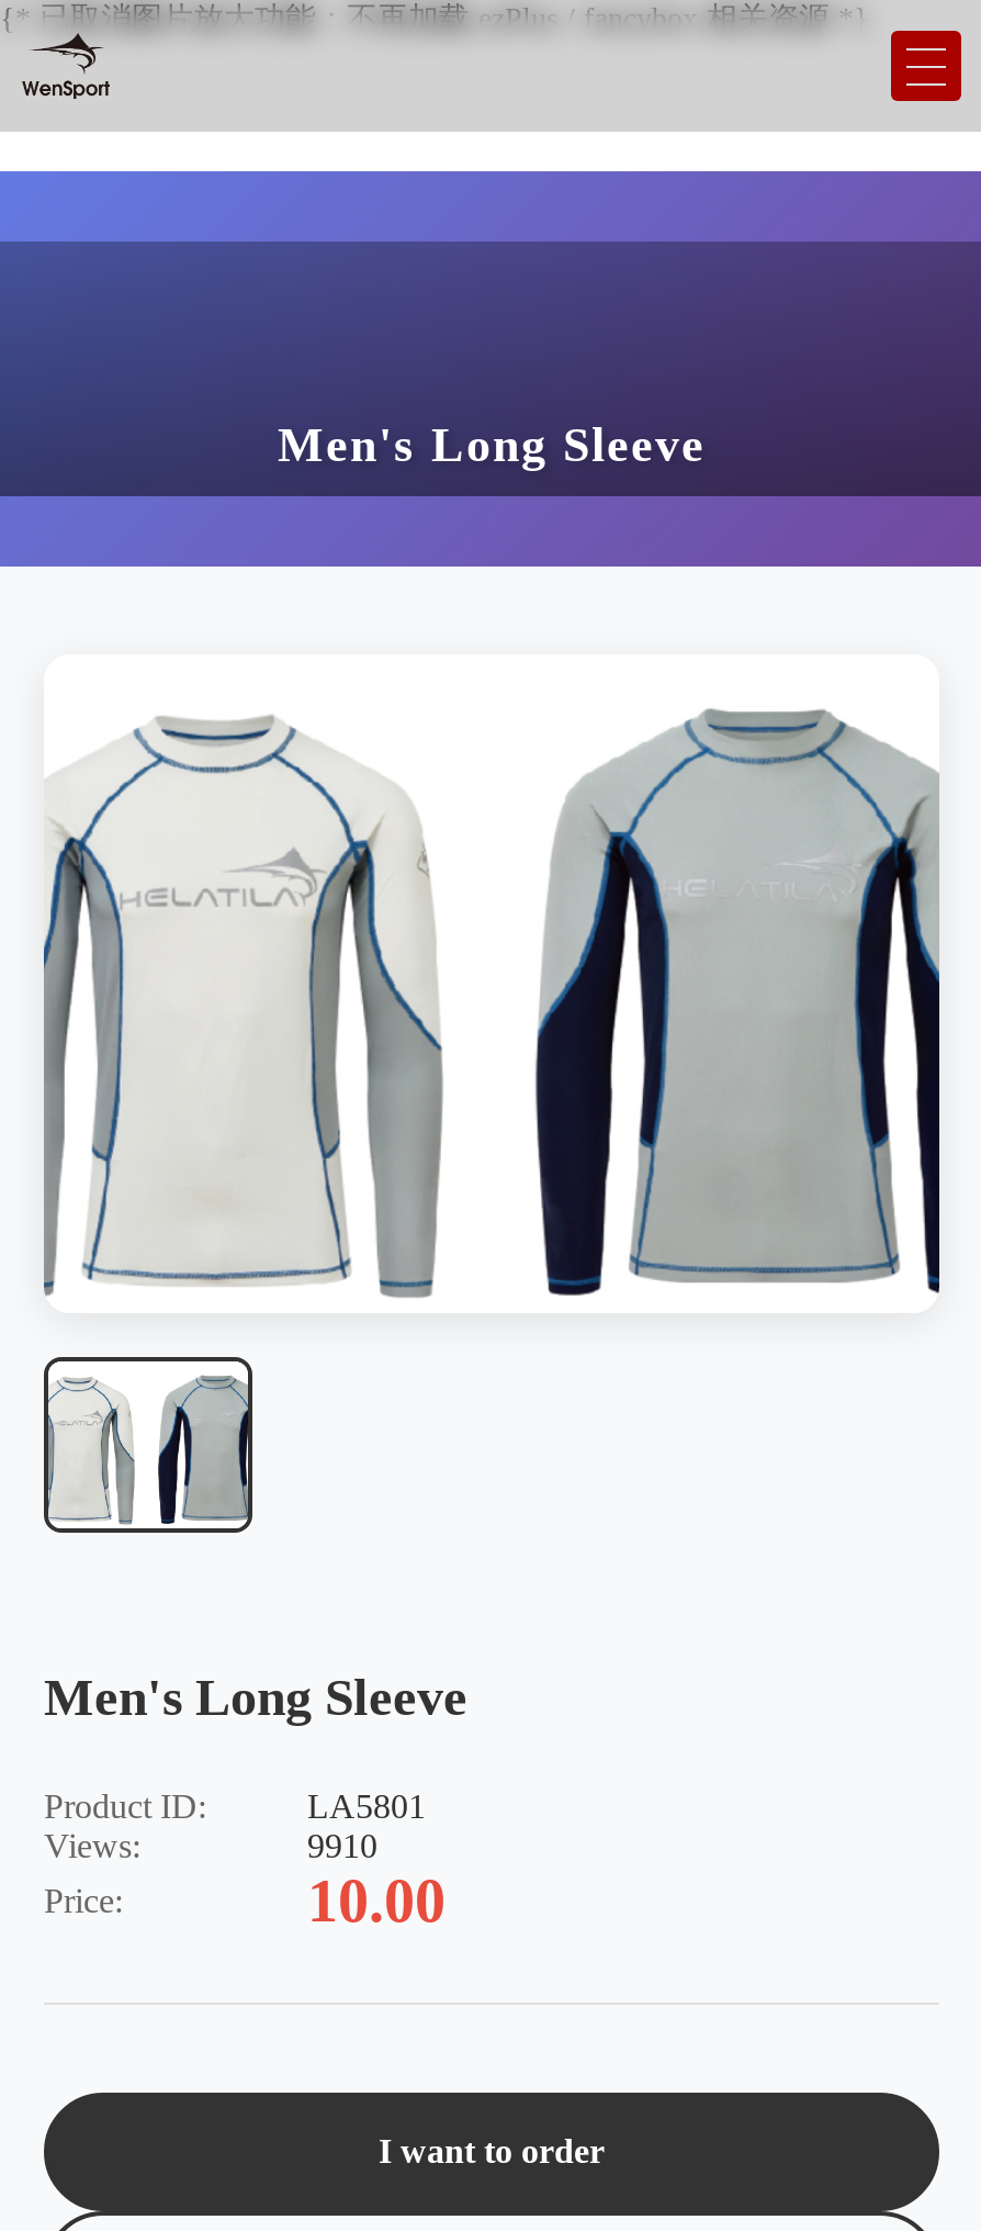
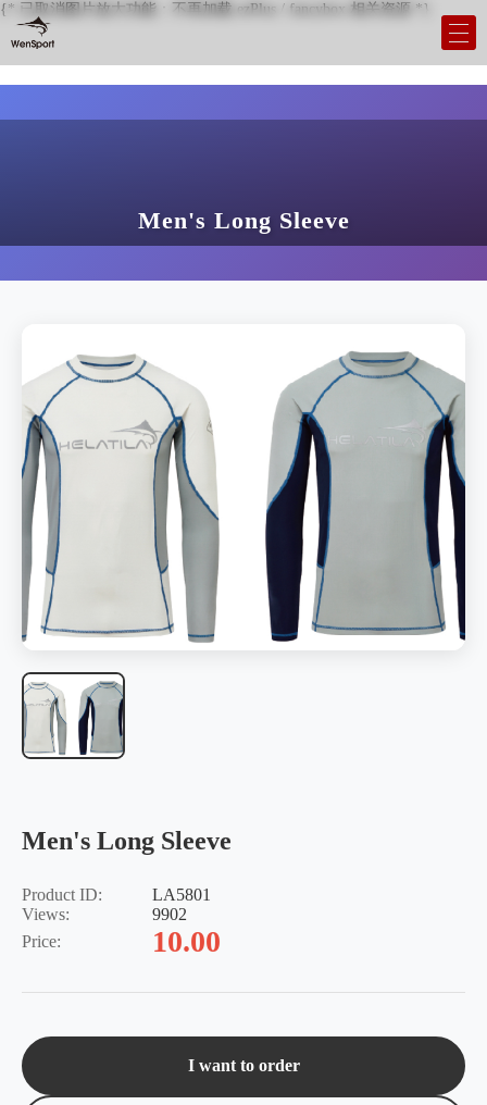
[307,1827,377,1864] 9910 -> [152,905,187,923] 9902

